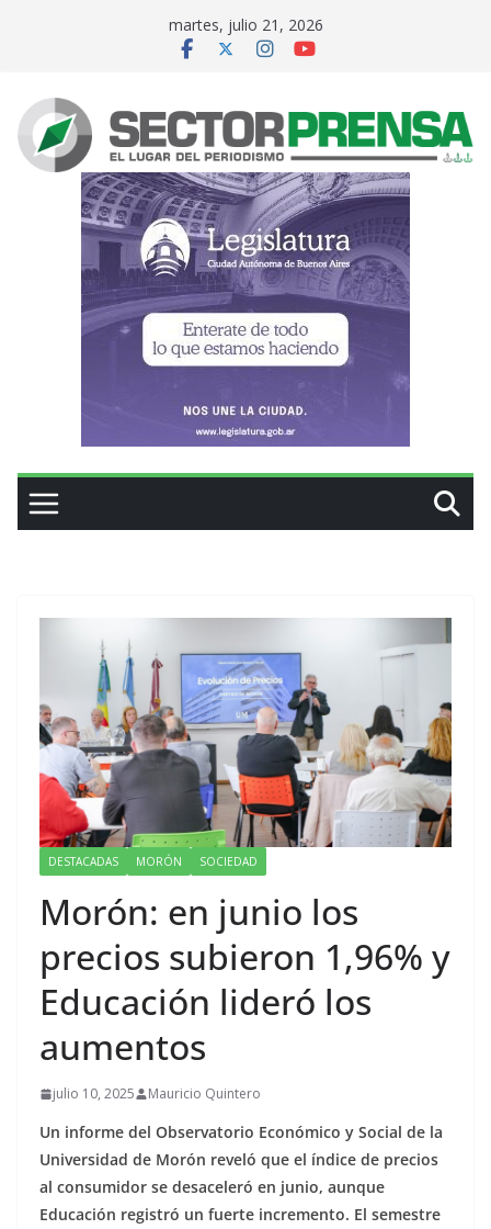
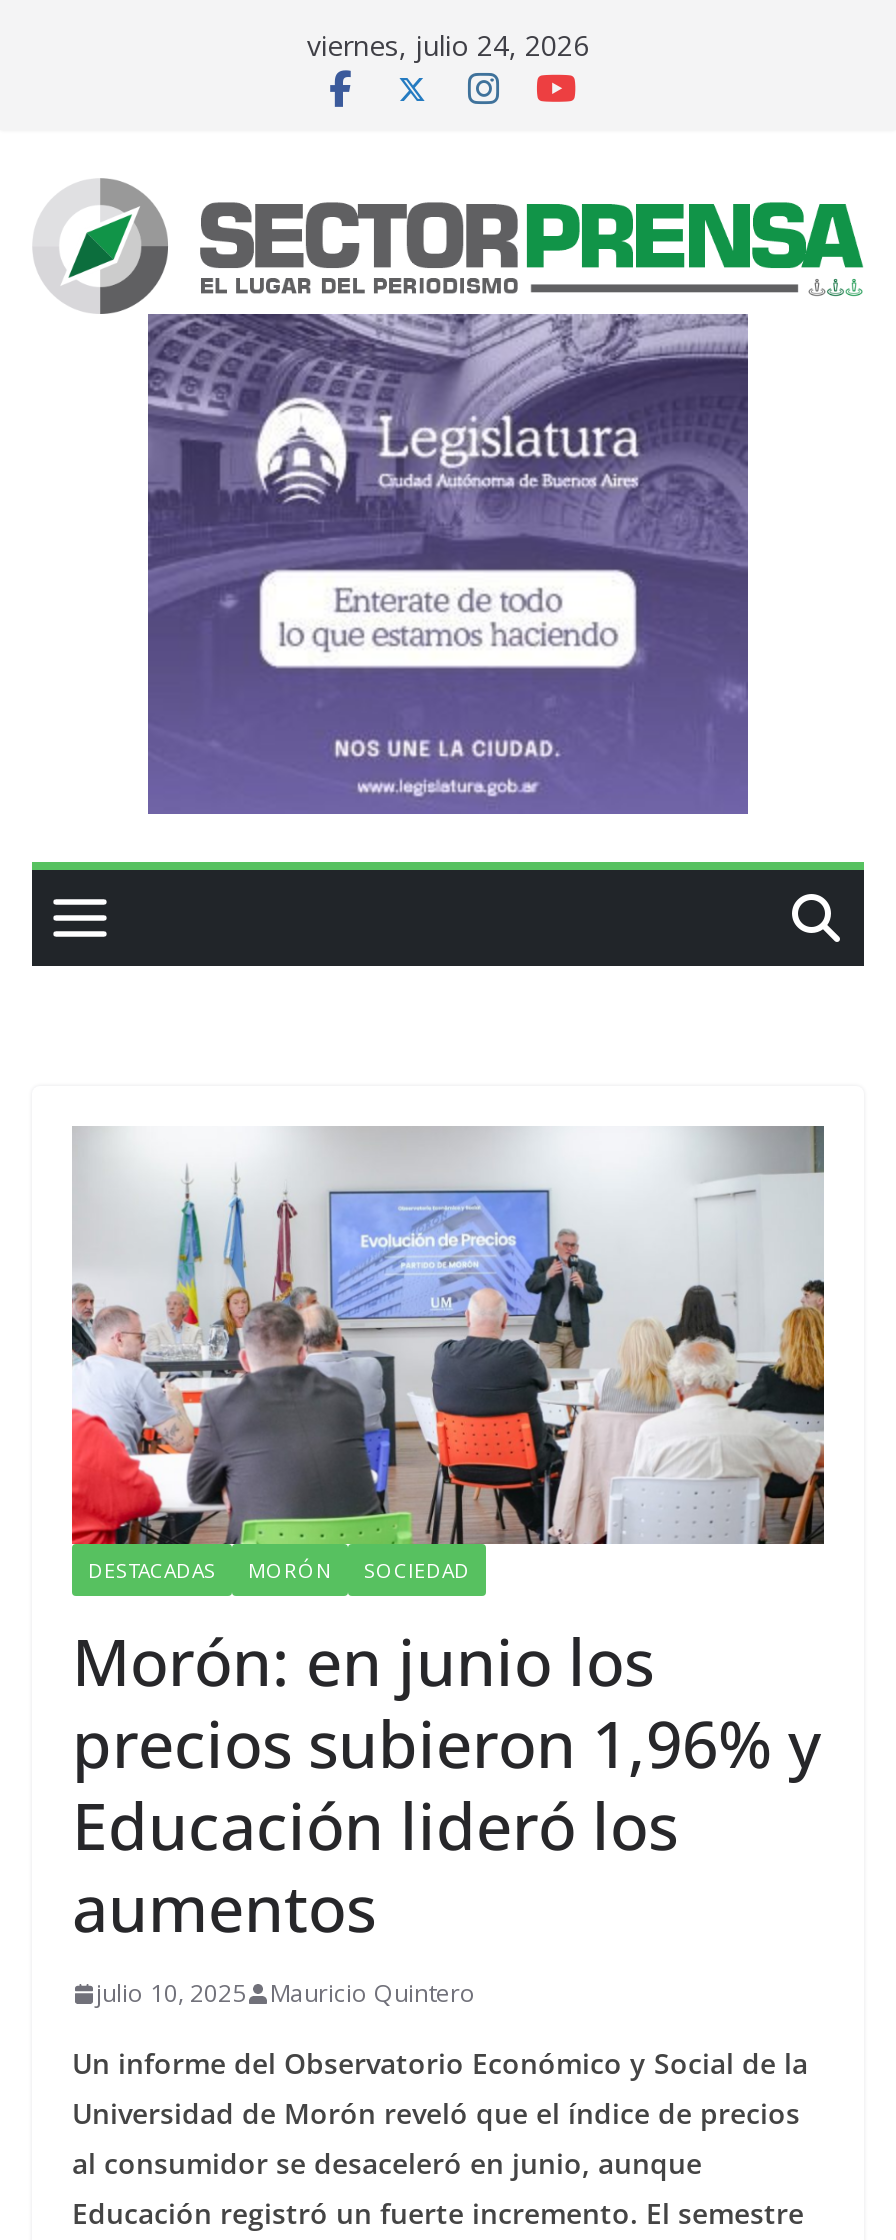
[168,14,323,35] martes, julio 21, 2026 -> [307,26,589,64] viernes, julio 24, 2026

